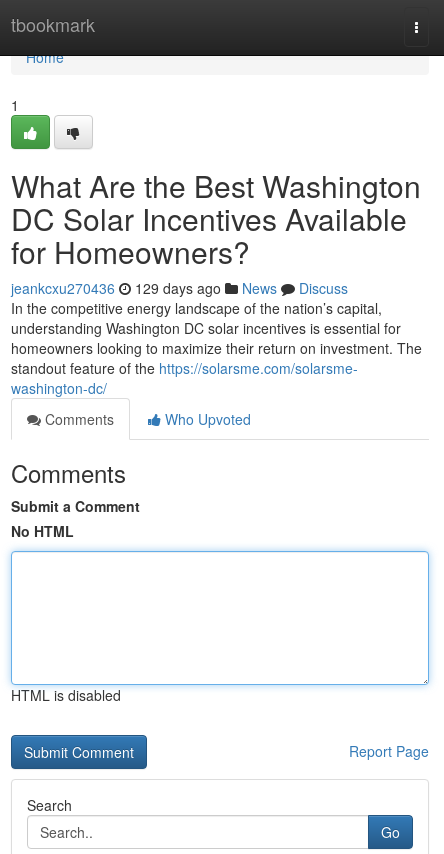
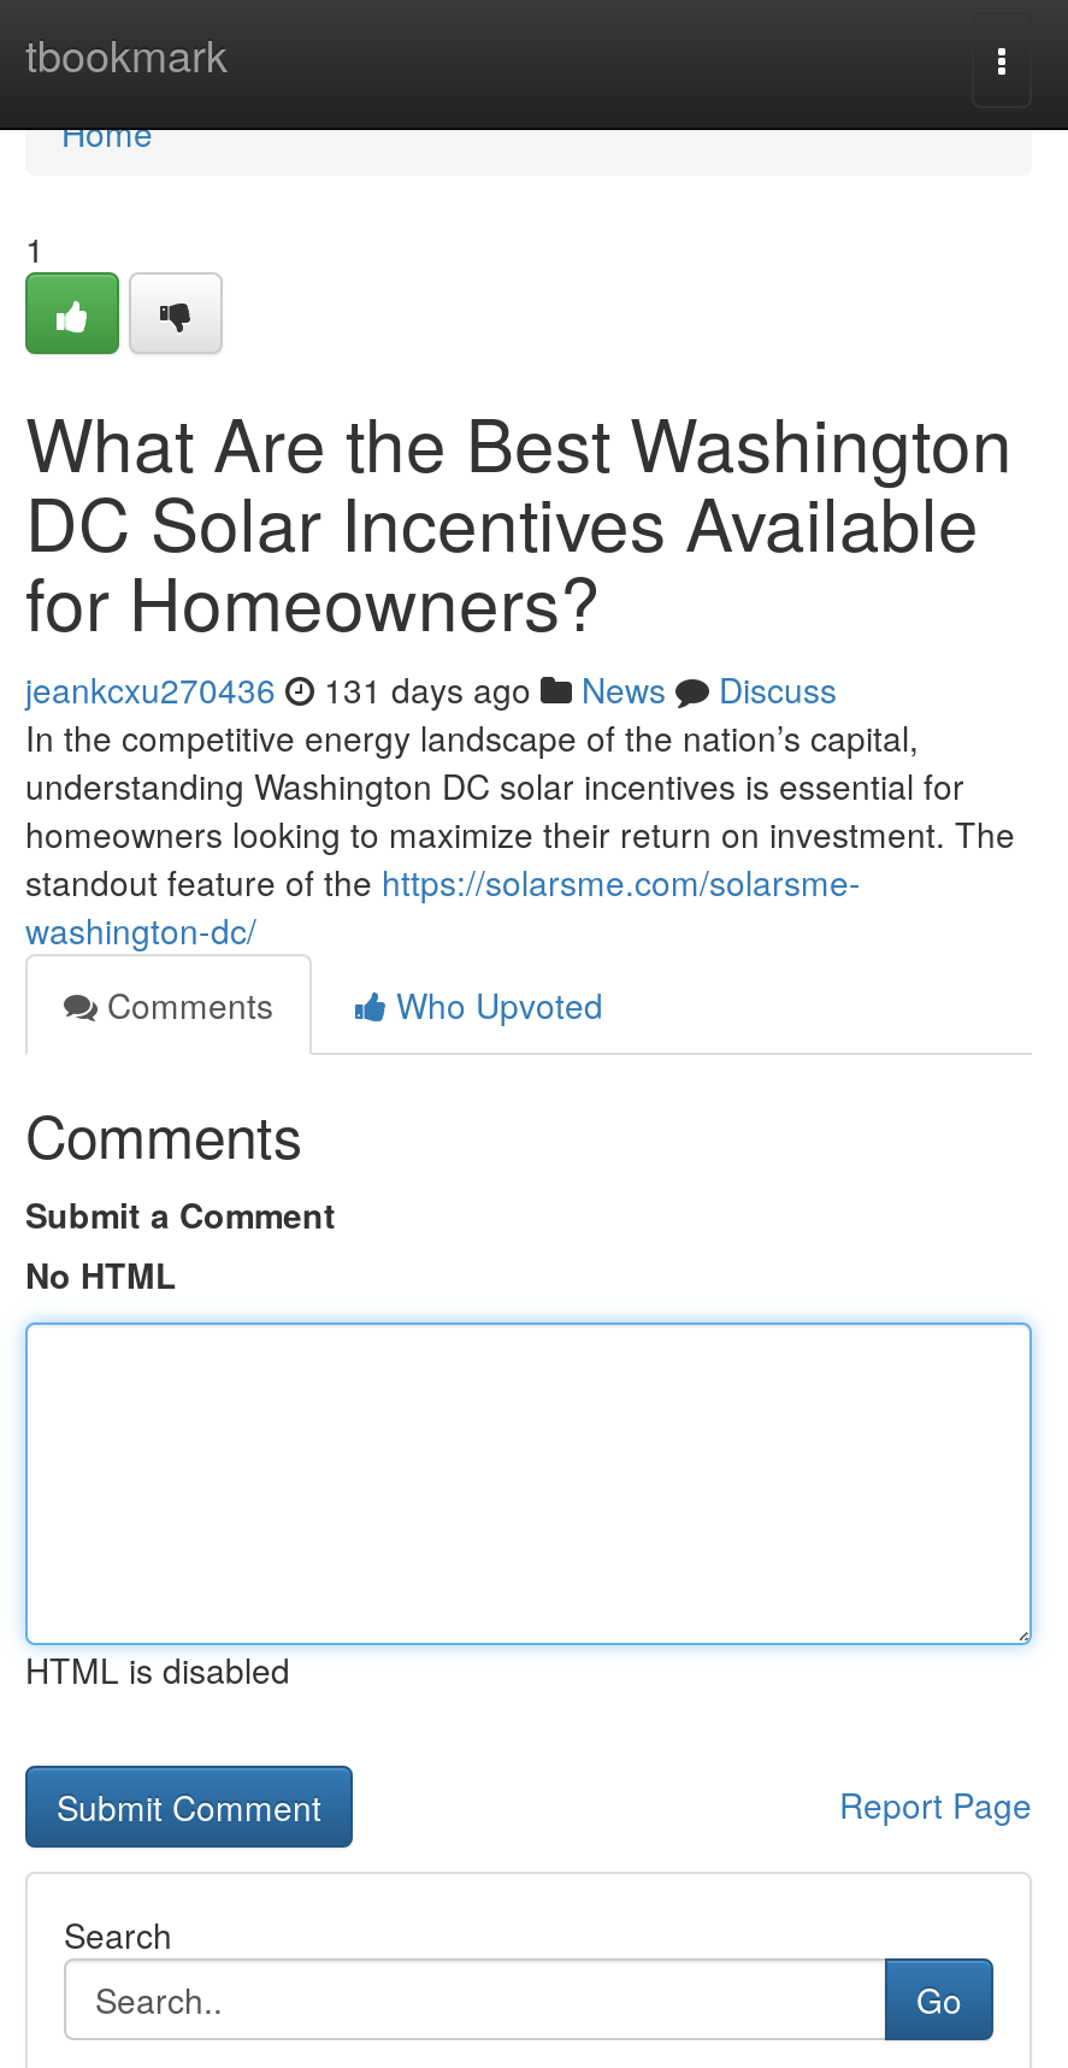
[11,278,348,298] jeankcxu270436 129 days ago News Discuss -> [25,665,837,713] jeankcxu270436 131 days ago News Discuss

